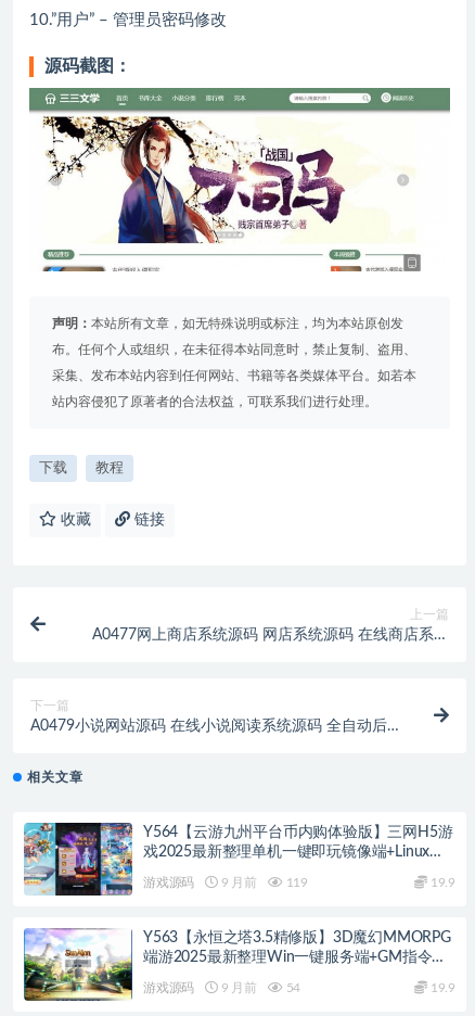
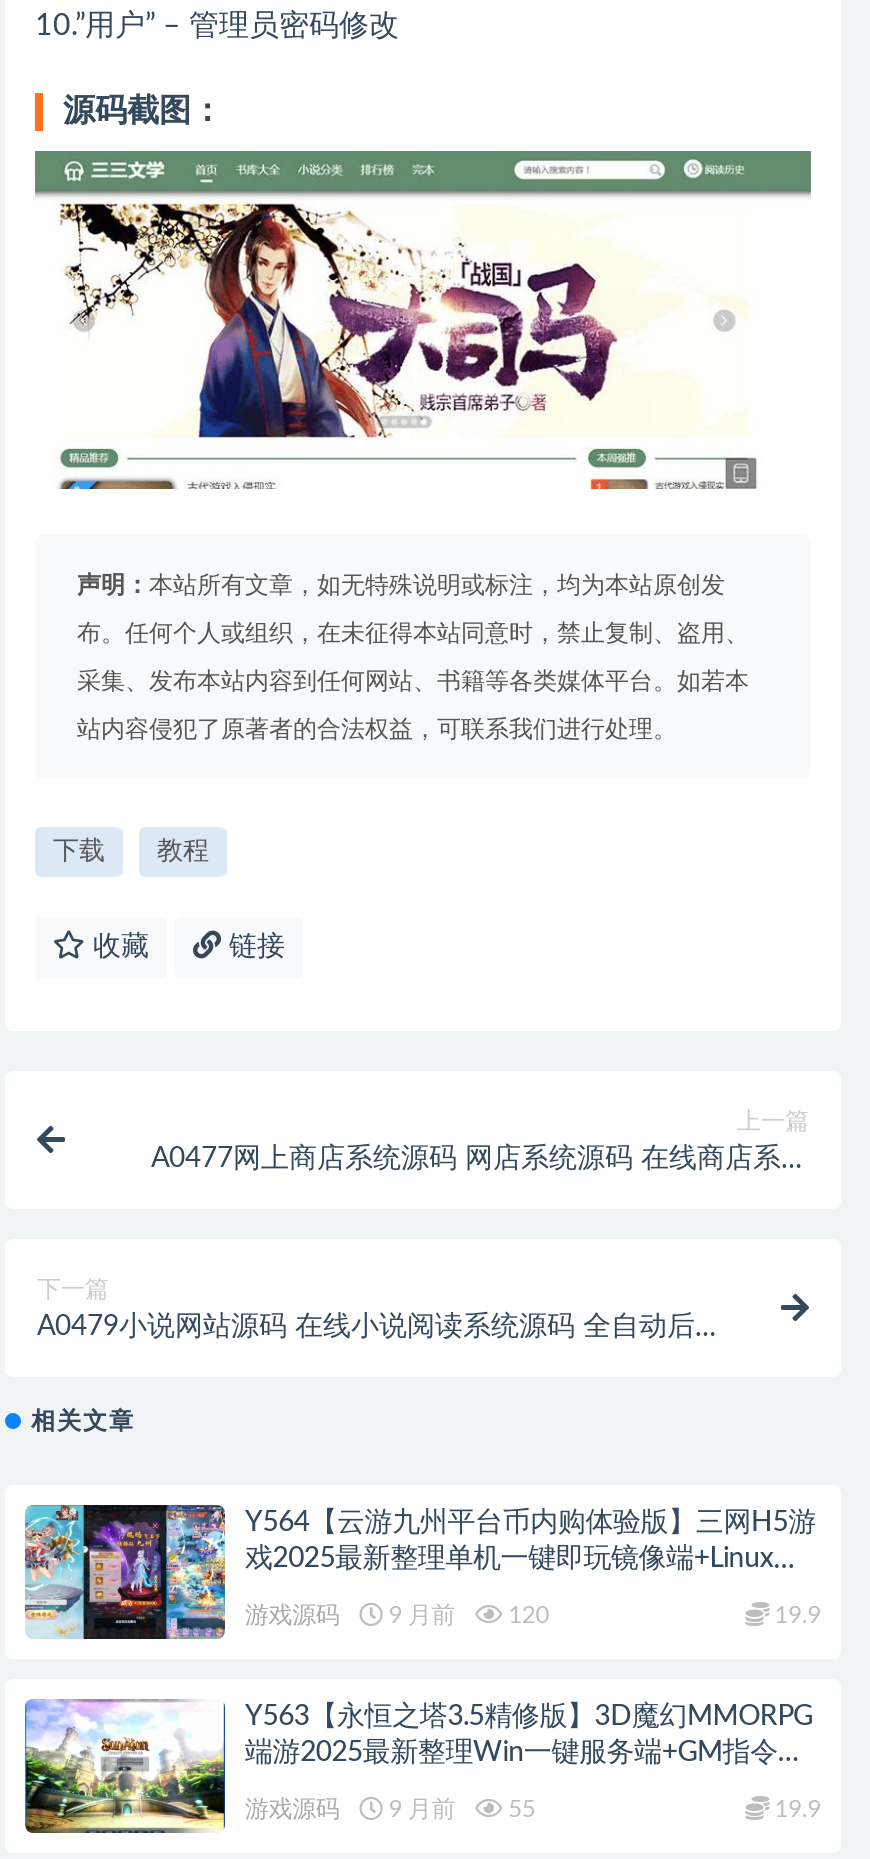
[143,876,308,889] 游戏源码 9 月前 119 -> [245,1603,549,1627] 游戏源码 9 月前 120
[143,981,301,994] 游戏源码 9 月前 54 -> [245,1796,535,1820] 游戏源码 9 月前 55

